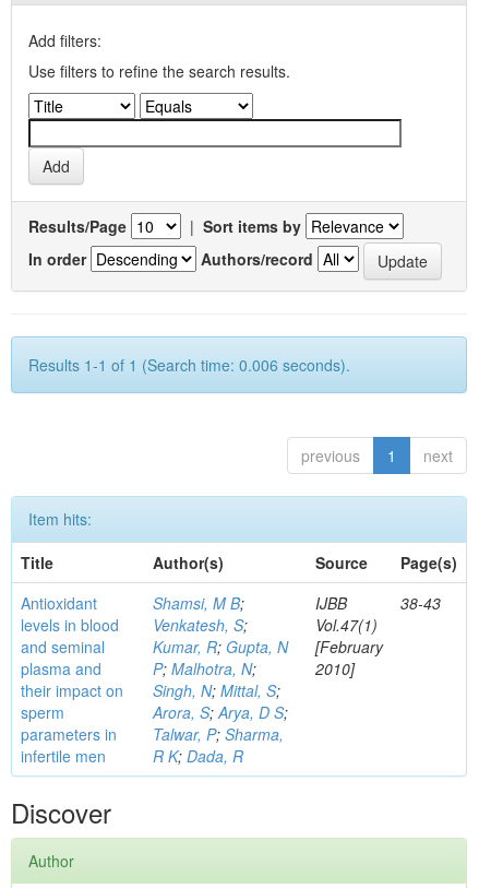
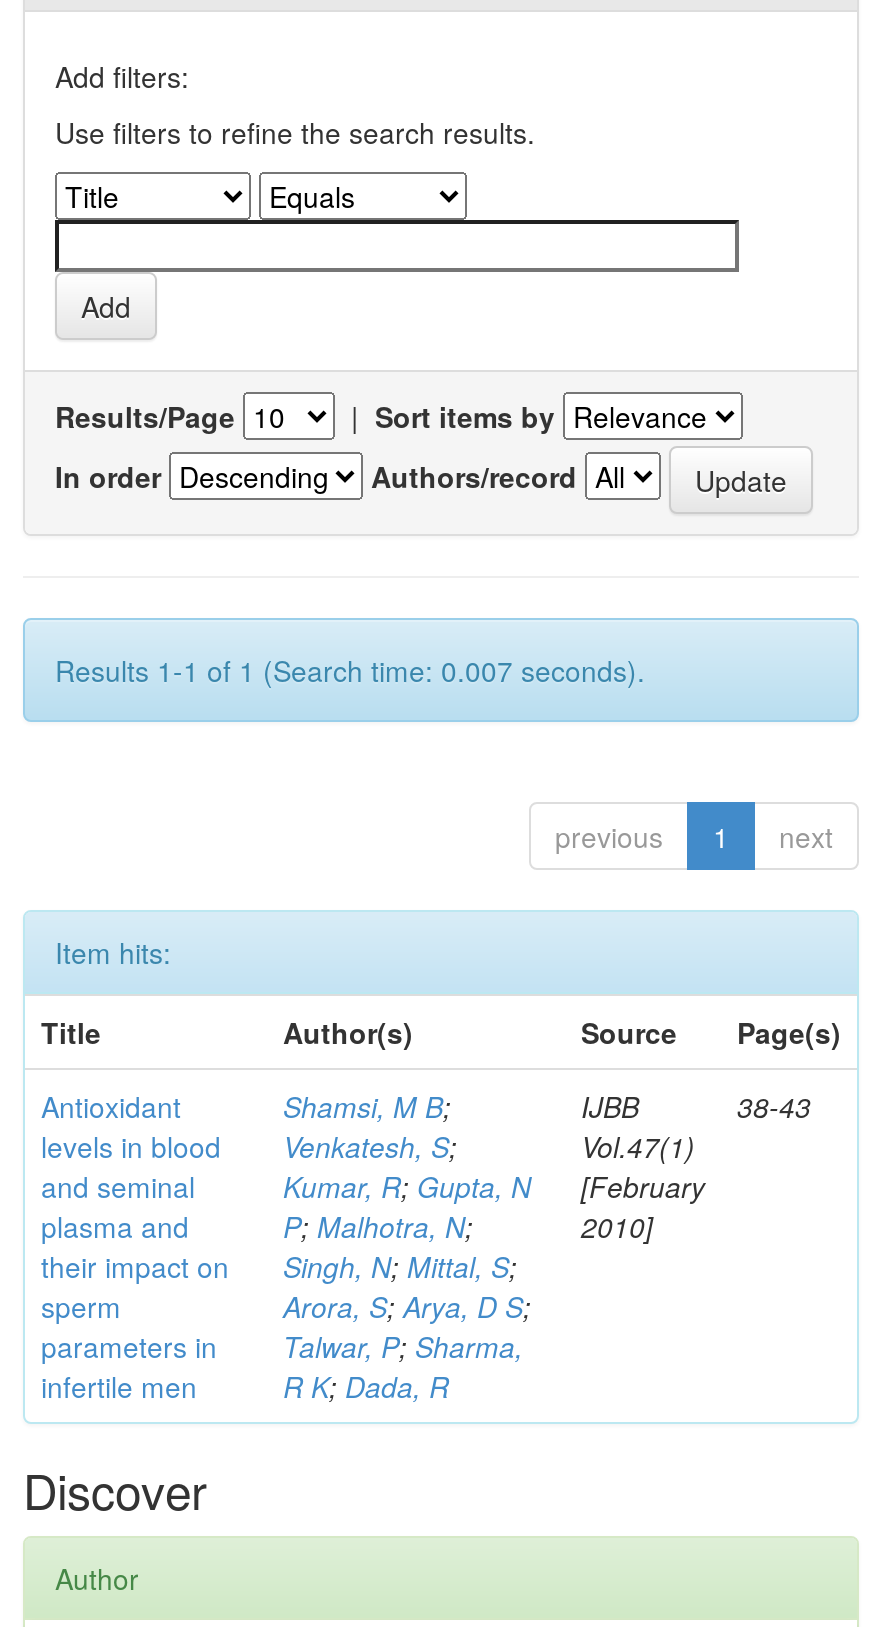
[28,354,350,376] Results 1-1 of 1 (Search time: 0.006 seconds). -> [55,650,645,690] Results 1-1 of 1 (Search time: 0.007 seconds).

